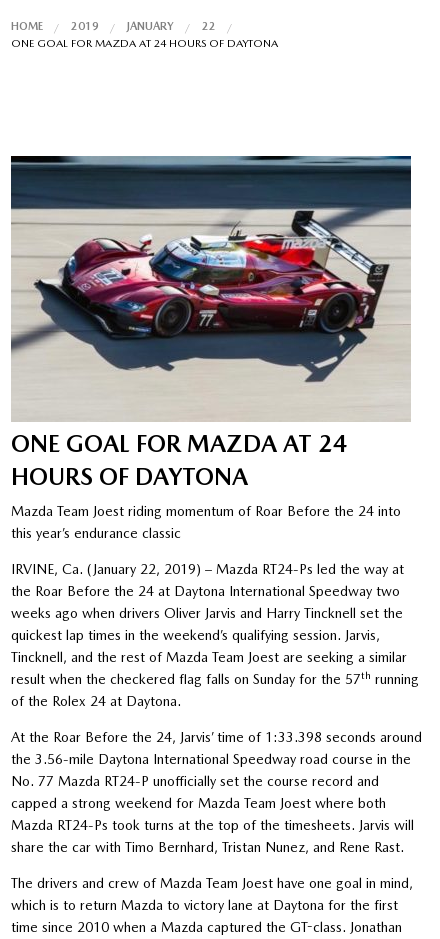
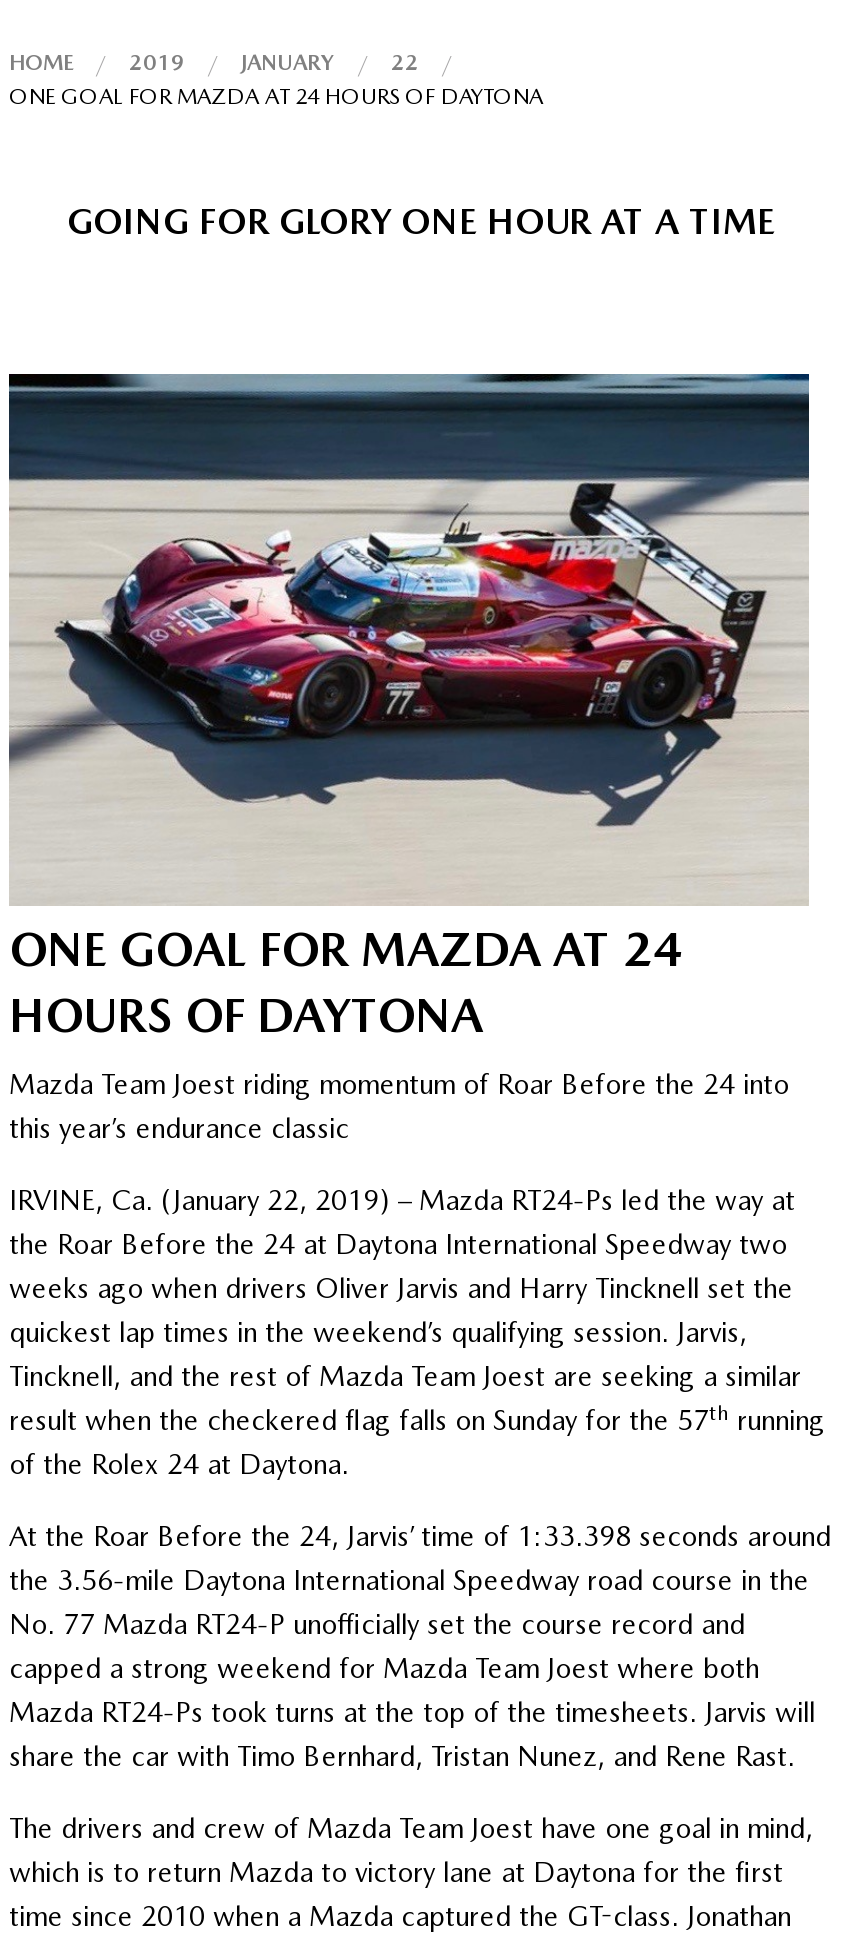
none -> [67,200,775,242] GOING FOR GLORY ONE HOUR AT A TIME

